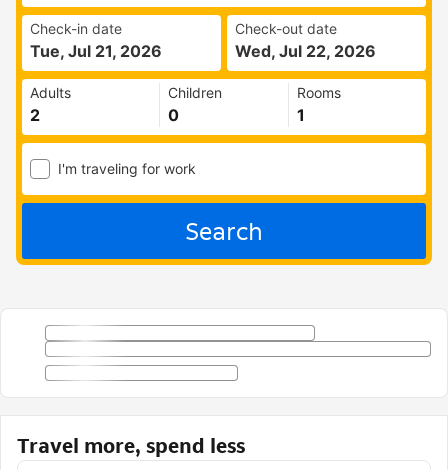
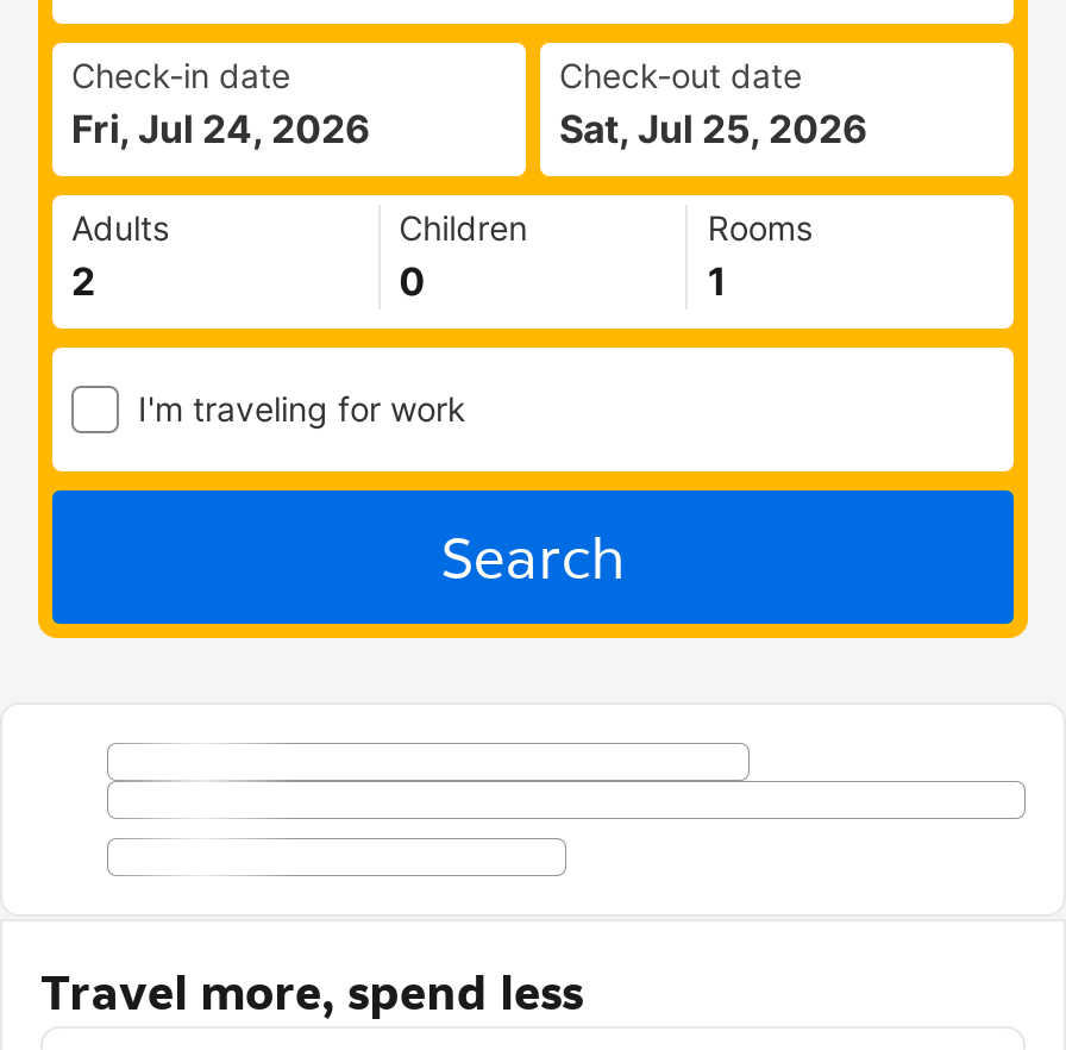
[30,41,162,61] Tue, Jul 21, 2026 -> [71,105,371,152] Fri, Jul 24, 2026
[235,41,376,61] Wed, Jul 22, 2026 -> [559,105,869,152] Sat, Jul 25, 2026

